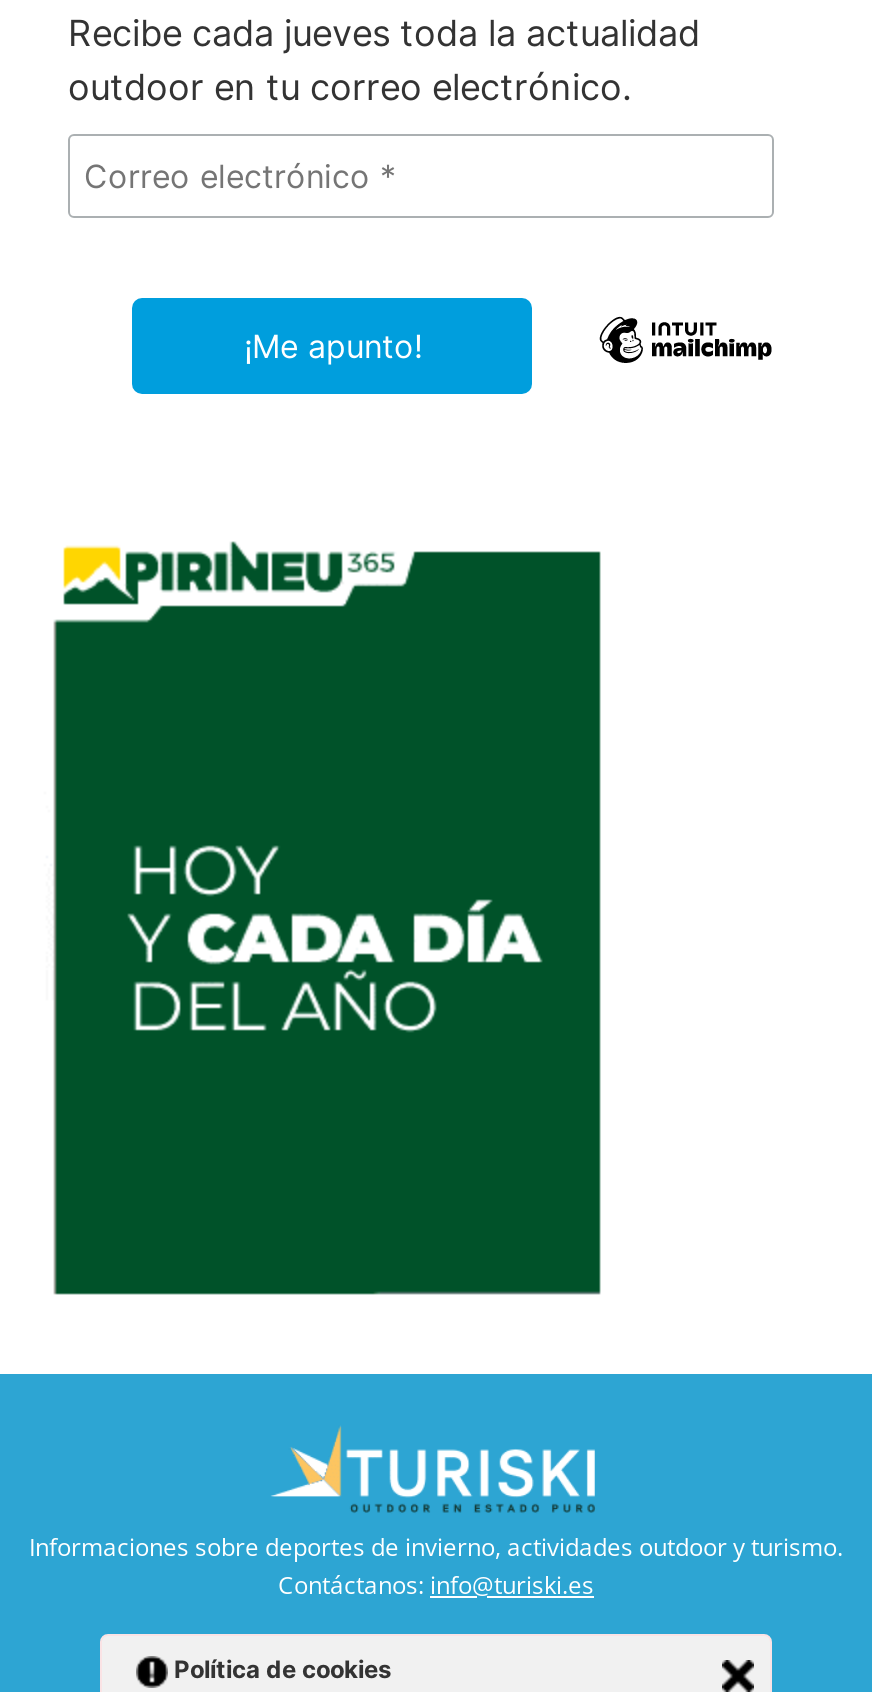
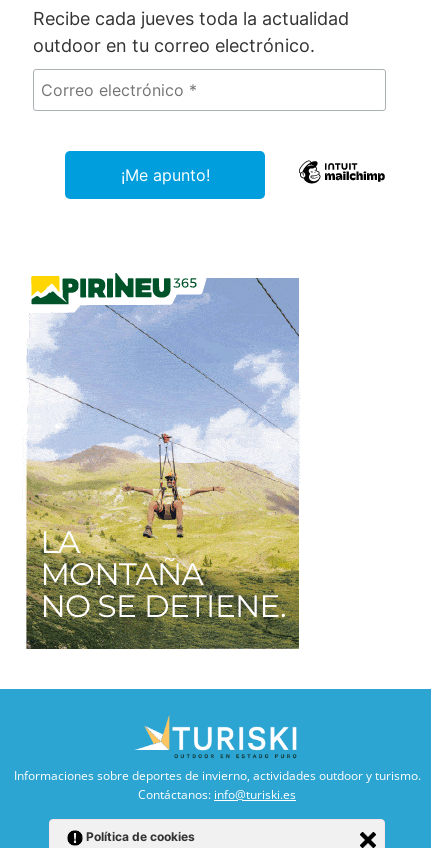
[52,546,602,1296] [image] -> [26,277,300,650] [image]

